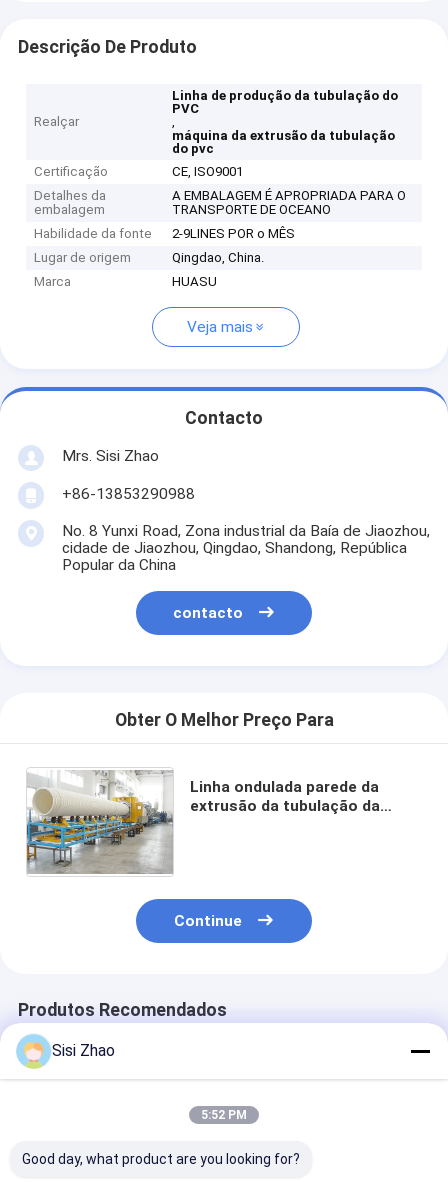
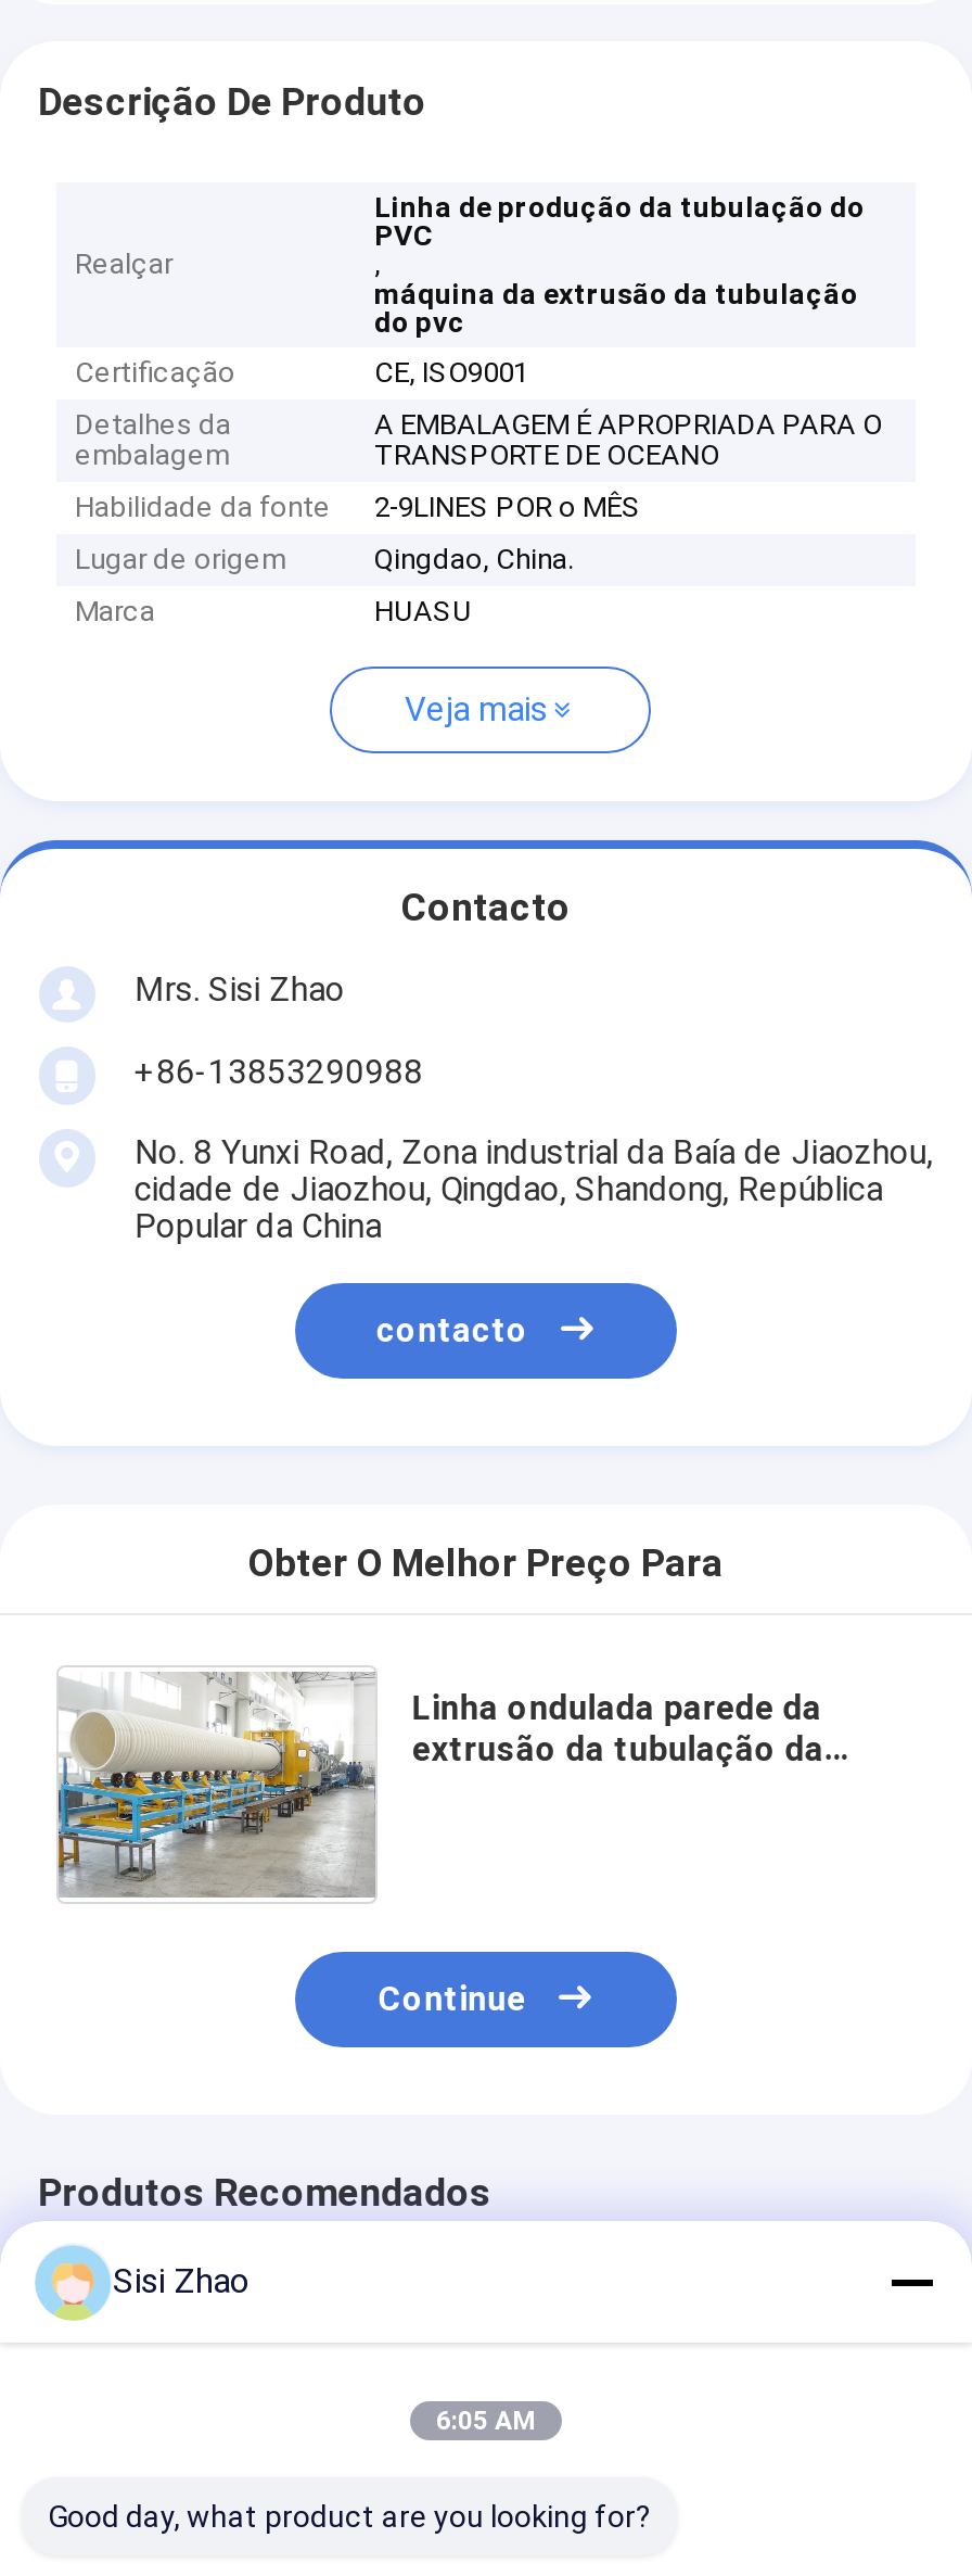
[201,1108,247,1122] 5:52 PM -> [436,2406,536,2436] 6:05 AM

